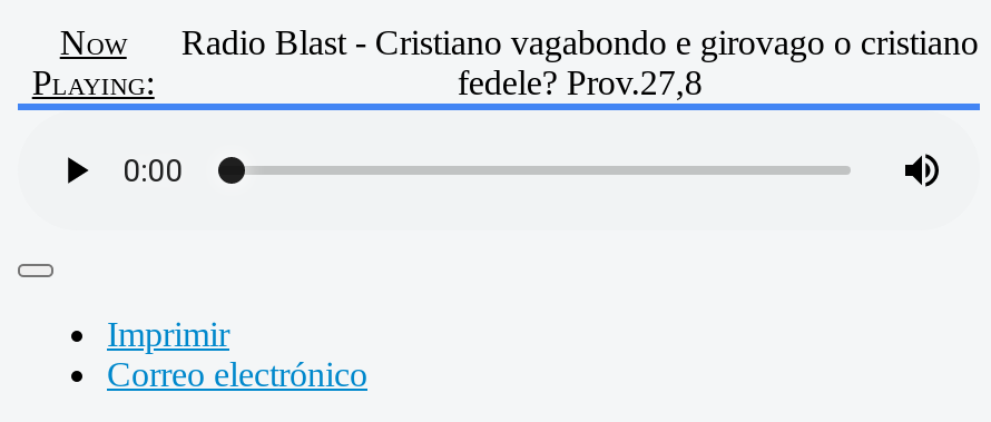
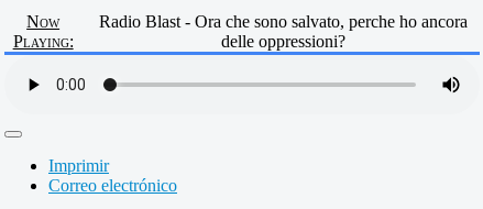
[181,23,979,101] Radio Blast - Cristiano vagabondo e girovago o cristiano | fedele? Prov.27,8 -> [99,12,468,51] Radio Blast - Ora che sono salvato, perche ho ancora | delle oppressioni?

